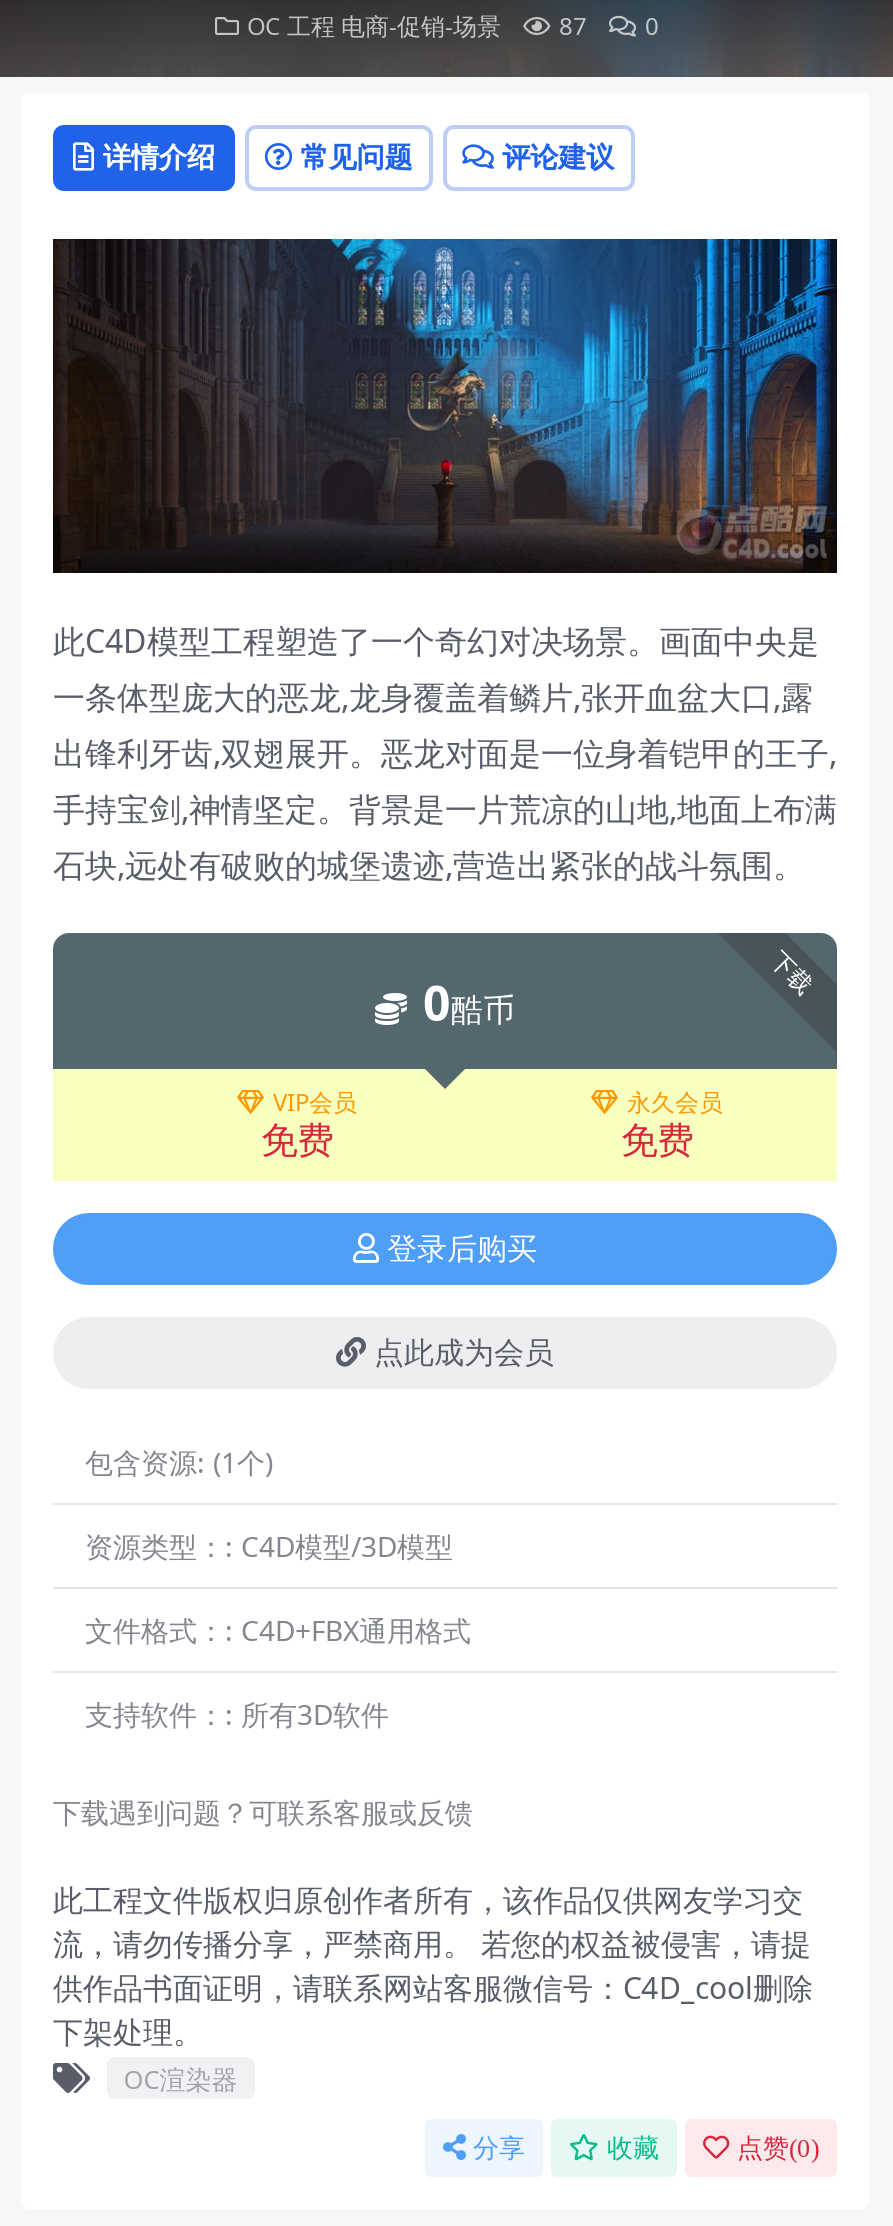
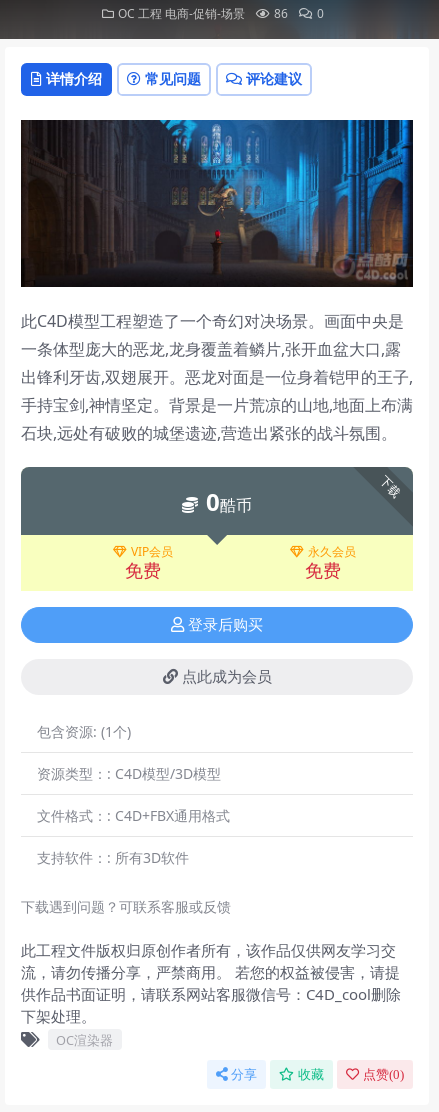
[247,9,659,43] OC 工程 电商-促销-场景 87 0 -> [118,5,324,22] OC 工程 电商-促销-场景 86 0

